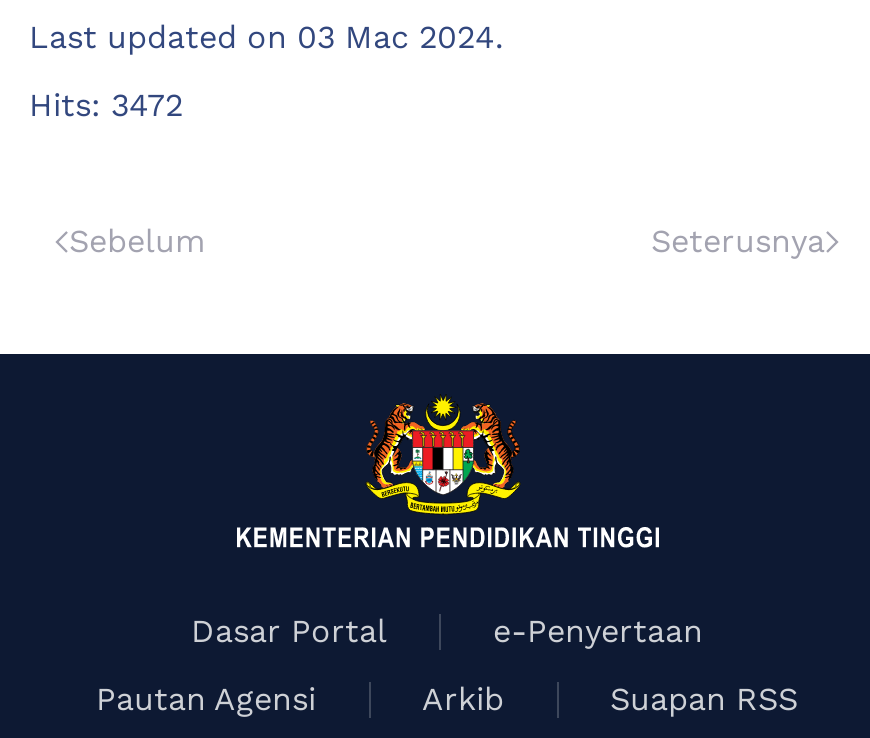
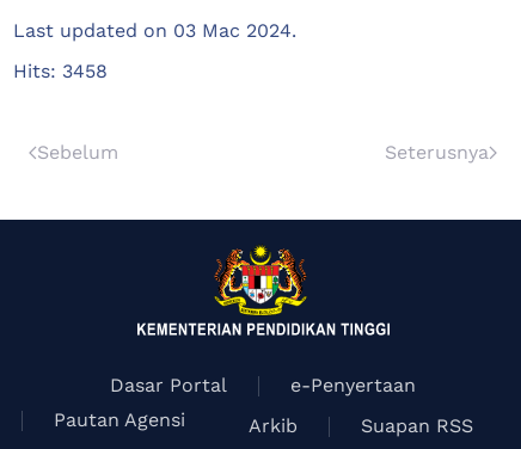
[29,87,183,125] Hits: 3472 -> [13,60,108,83] Hits: 3458

